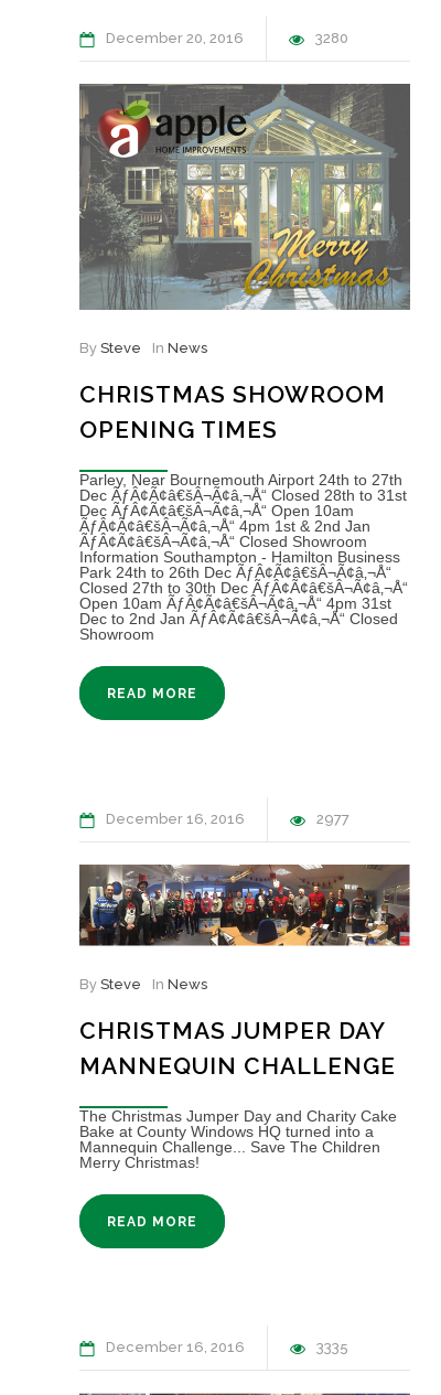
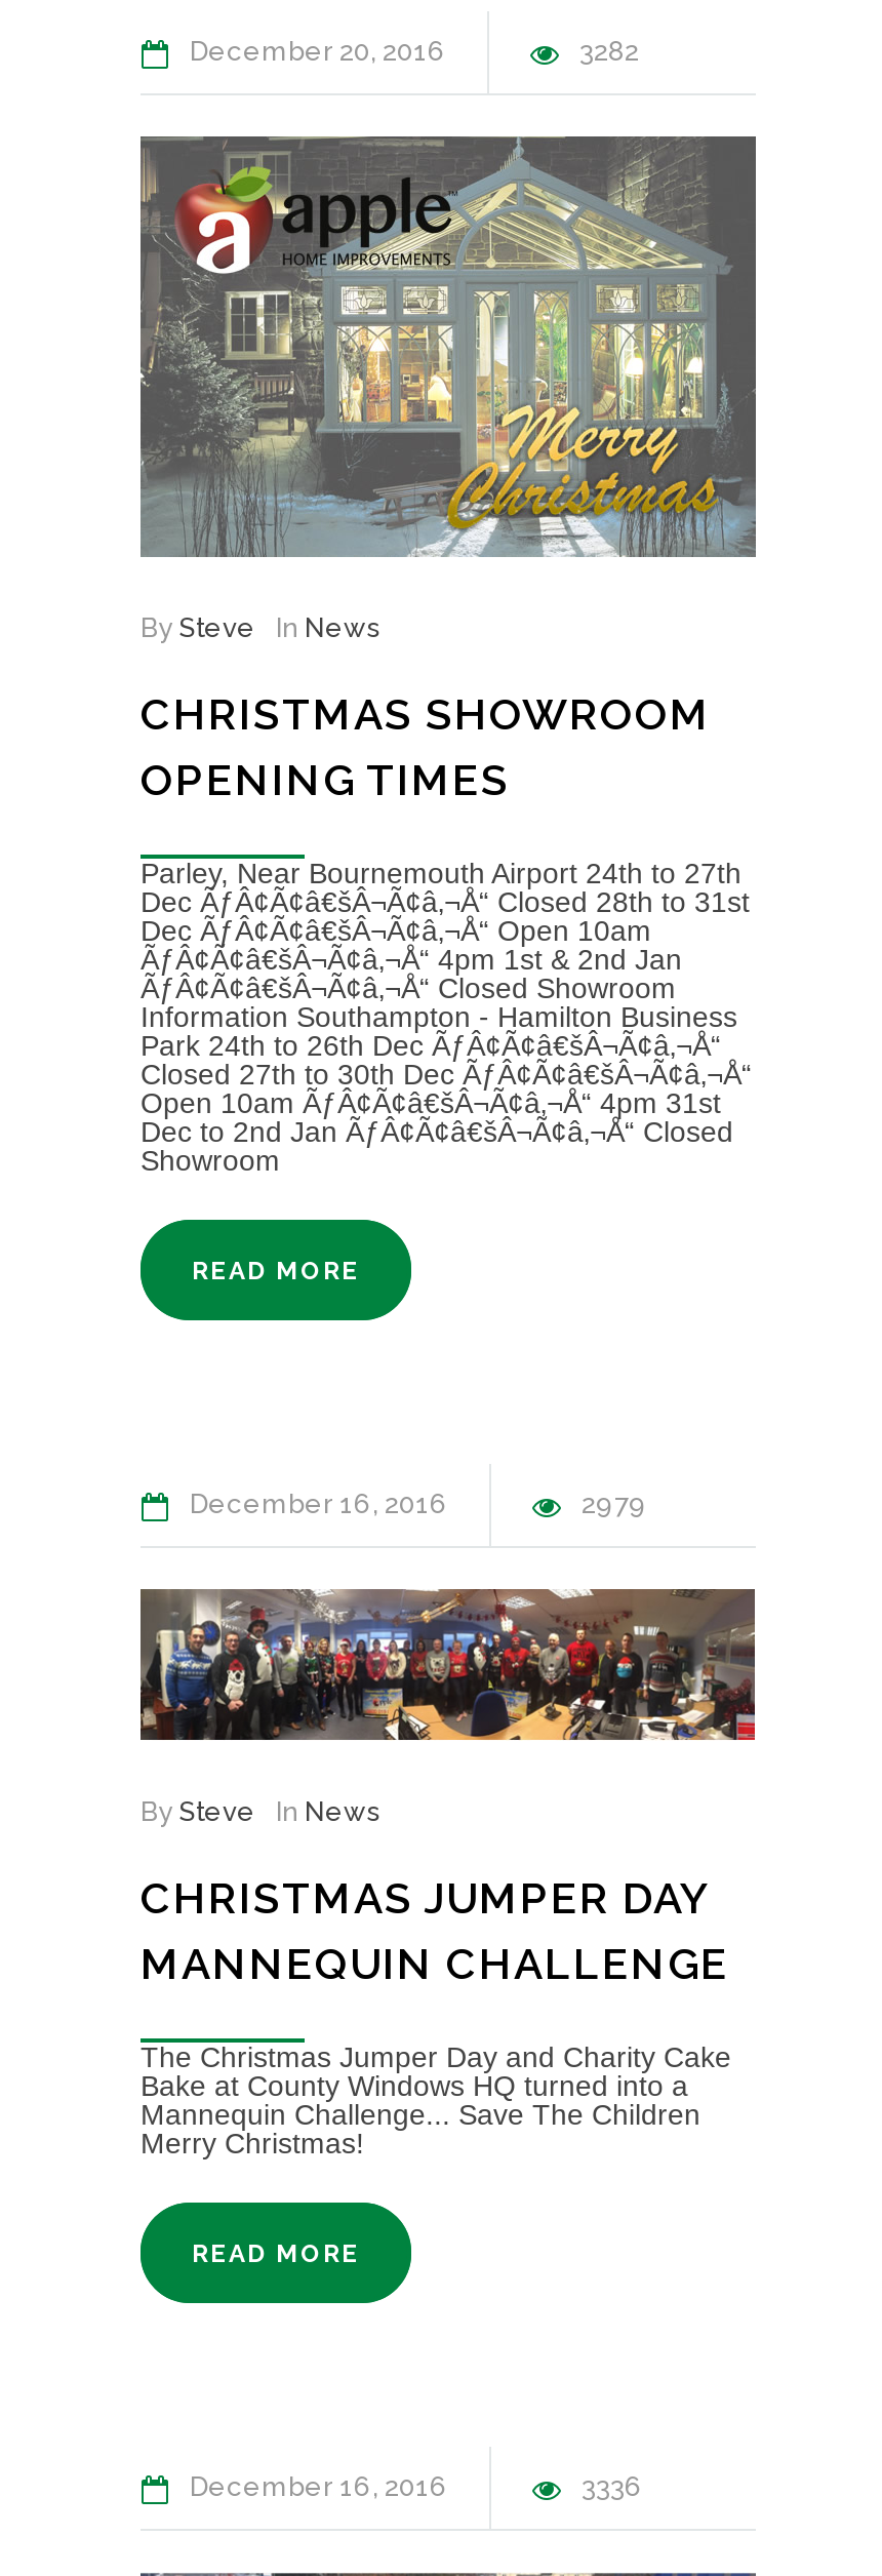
[315,30,348,46] 3280 -> [579,36,639,67] 3282
[316,811,349,827] 2977 -> [582,1489,647,1519] 2979
[316,1339,348,1356] 3335 -> [582,2472,643,2503] 3336

